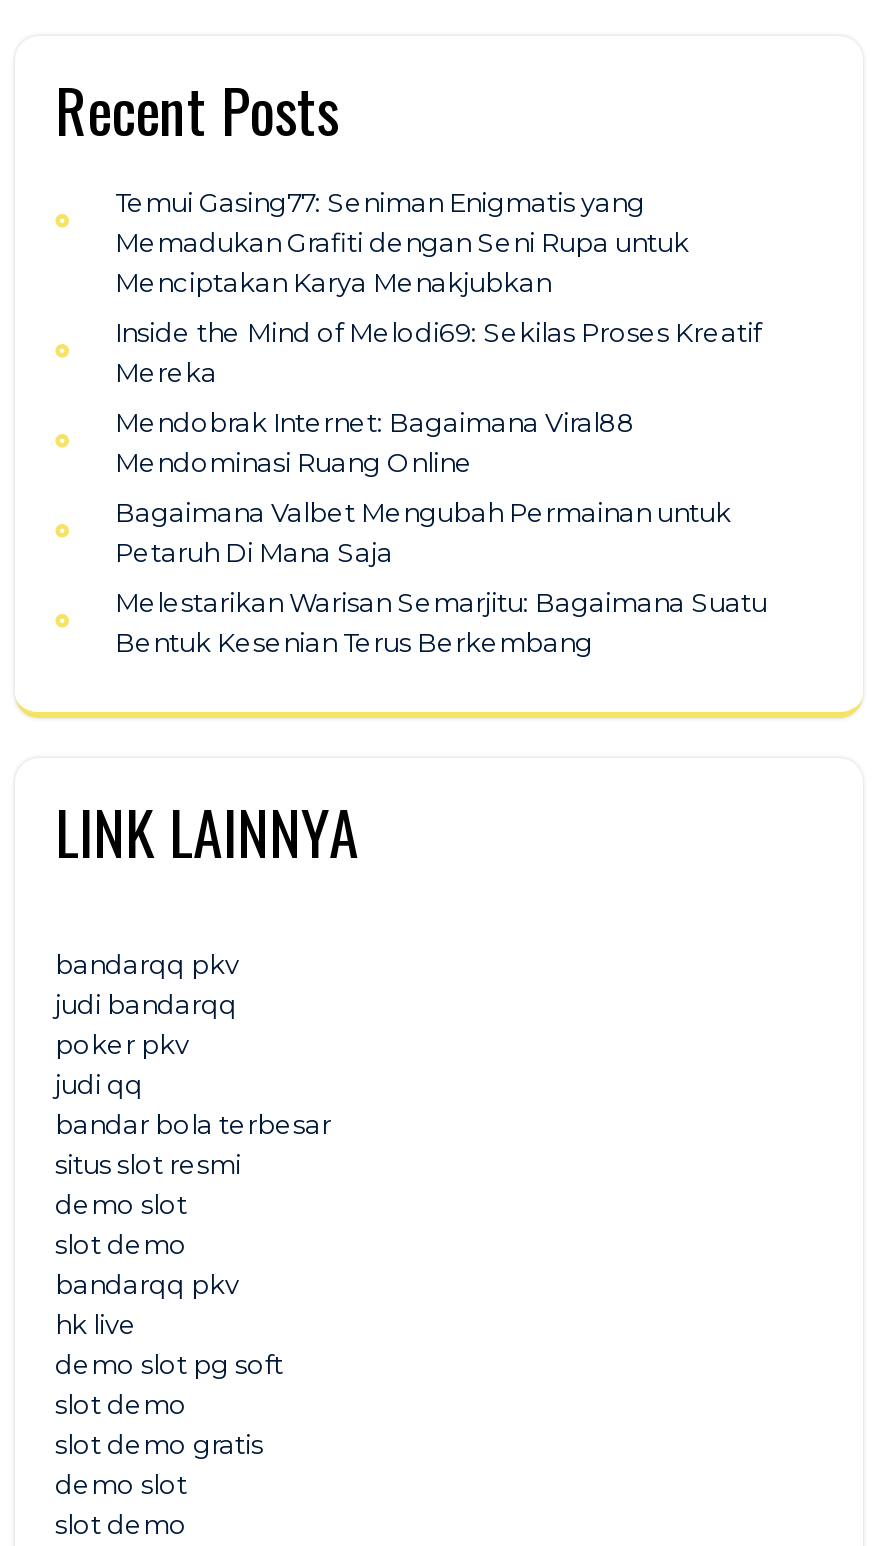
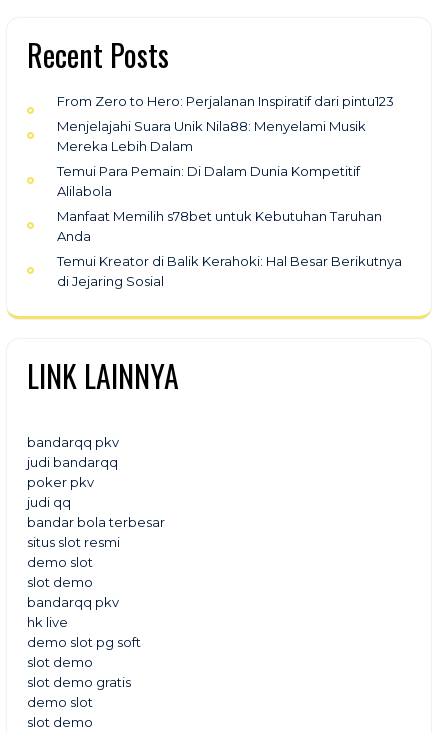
[115,186,689,298] Temui Gasing77: Seniman Enigmatis yang | Memadukan Grafiti dengan Seni Rupa untuk | Menciptakan Karya Menakjubkan -> [57,93,394,109] From Zero to Hero: Perjalanan Inspiratif dari pintu123
[115,316,761,388] Inside the Mind of Melodi69: Sekilas Proses Kreatif | Mereka -> [57,118,366,154] Menjelajahi Suara Unik Nila88: Menyelami Musik | Mereka Lebih Dalam
[115,406,635,478] Mendobrak Internet: Bagaimana Viral88 | Mendominasi Ruang Online -> [57,163,360,199] Temui Para Pemain: Di Dalam Dunia Kompetitif | Alilabola
[115,496,731,568] Bagaimana Valbet Mengubah Permainan untuk | Petaruh Di Mana Saja -> [57,208,382,244] Manfaat Memilih s78bet untuk Kebutuhan Taruhan | Anda
[115,586,767,658] Melestarikan Warisan Semarjitu: Bagaimana Suatu | Bentuk Kesenian Terus Berkembang -> [57,253,402,289] Temui Kreator di Balik Kerahoki: Hal Besar Berikutnya | di Jejaring Sosial

